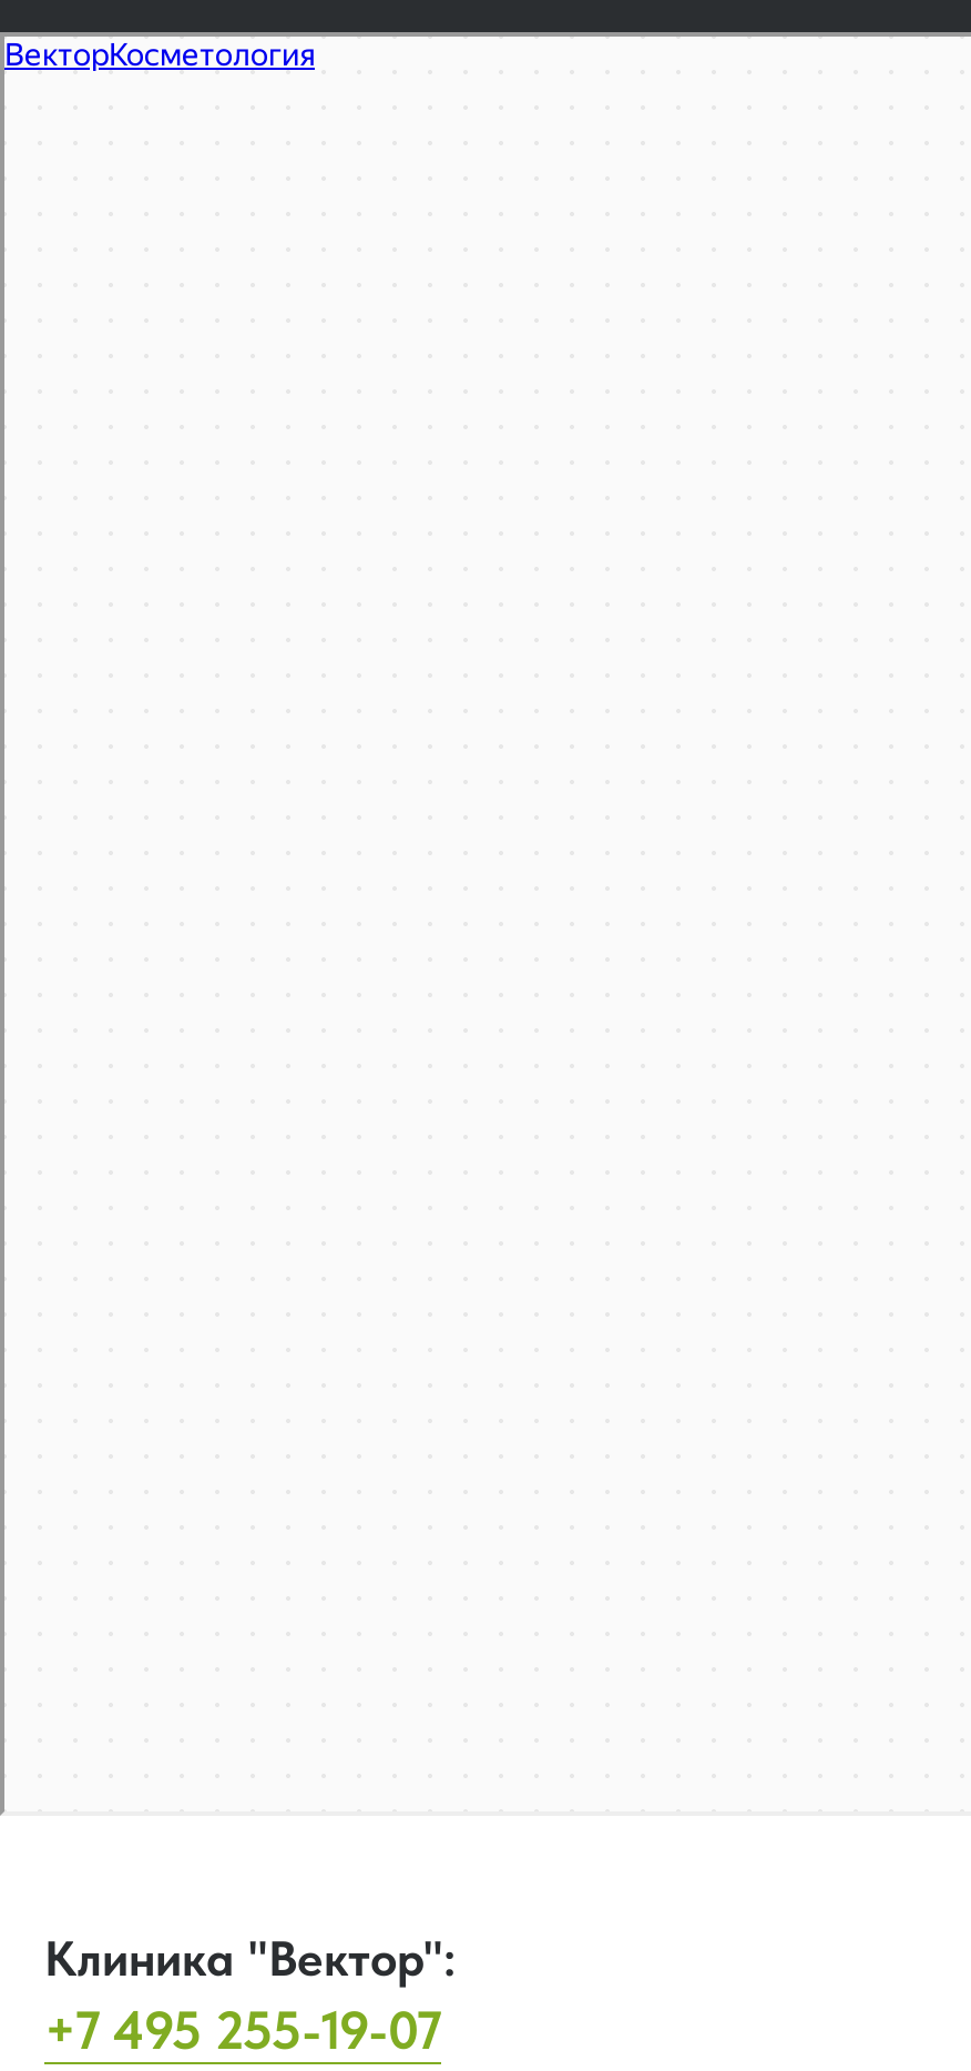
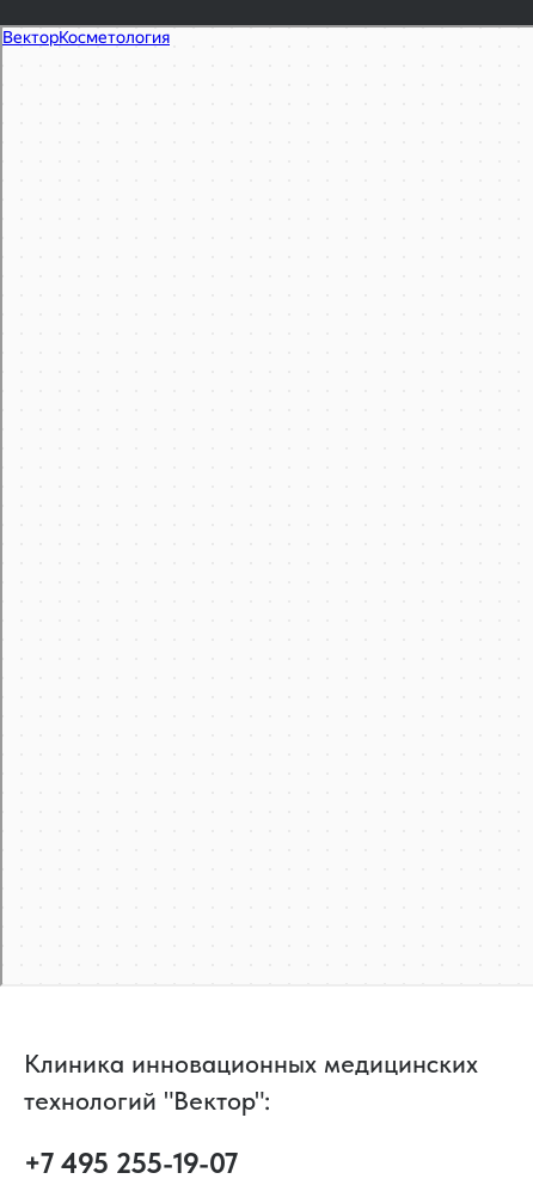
[44,1930,457,1987] Клиника "Вектор": -> [24,1048,478,1116] Клиника инновационных медицинских | технологий "Вектор":

